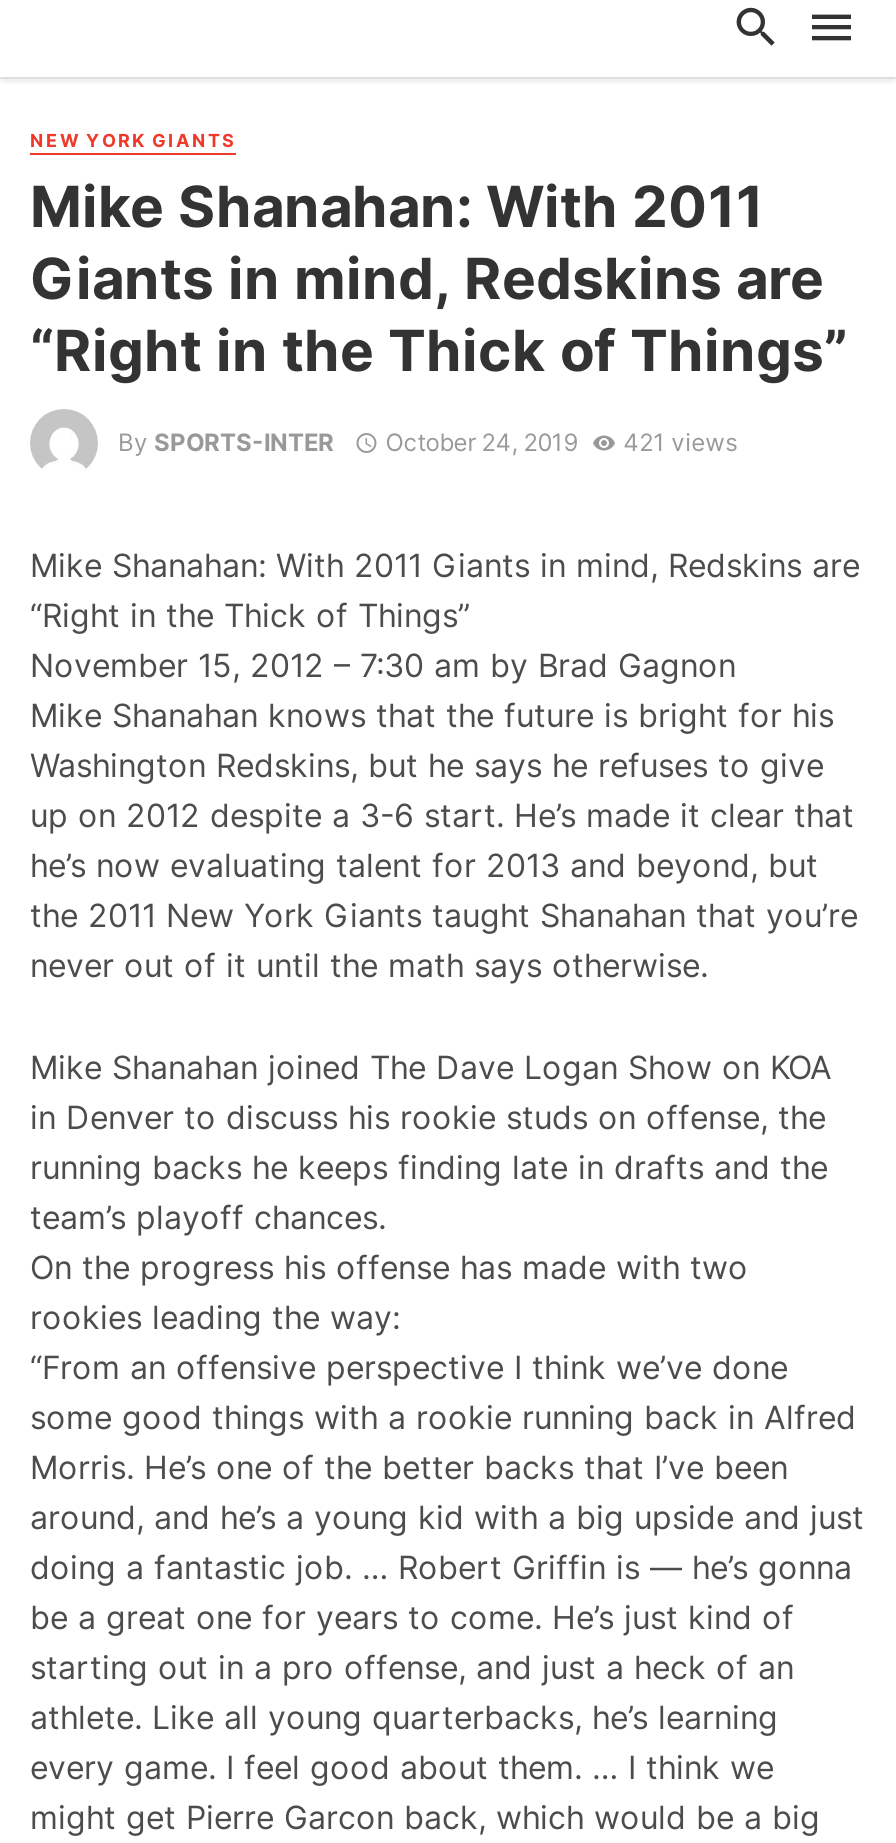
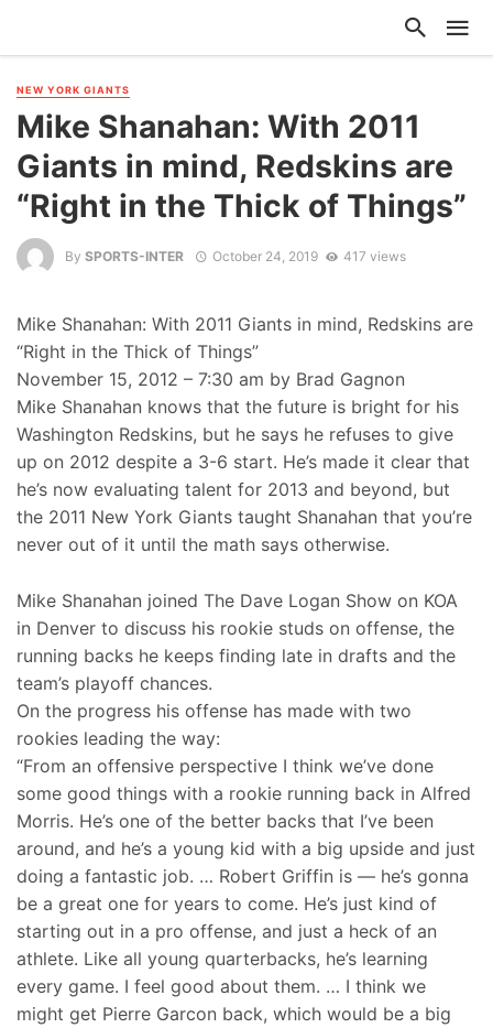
[118,426,737,456] By SPORTS-INTER October 24, 2019 421 views -> [65,248,406,264] By SPORTS-INTER October 24, 2019 417 views

